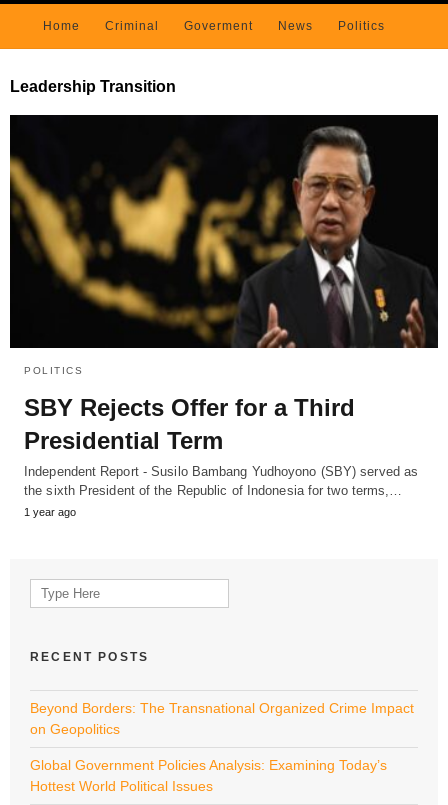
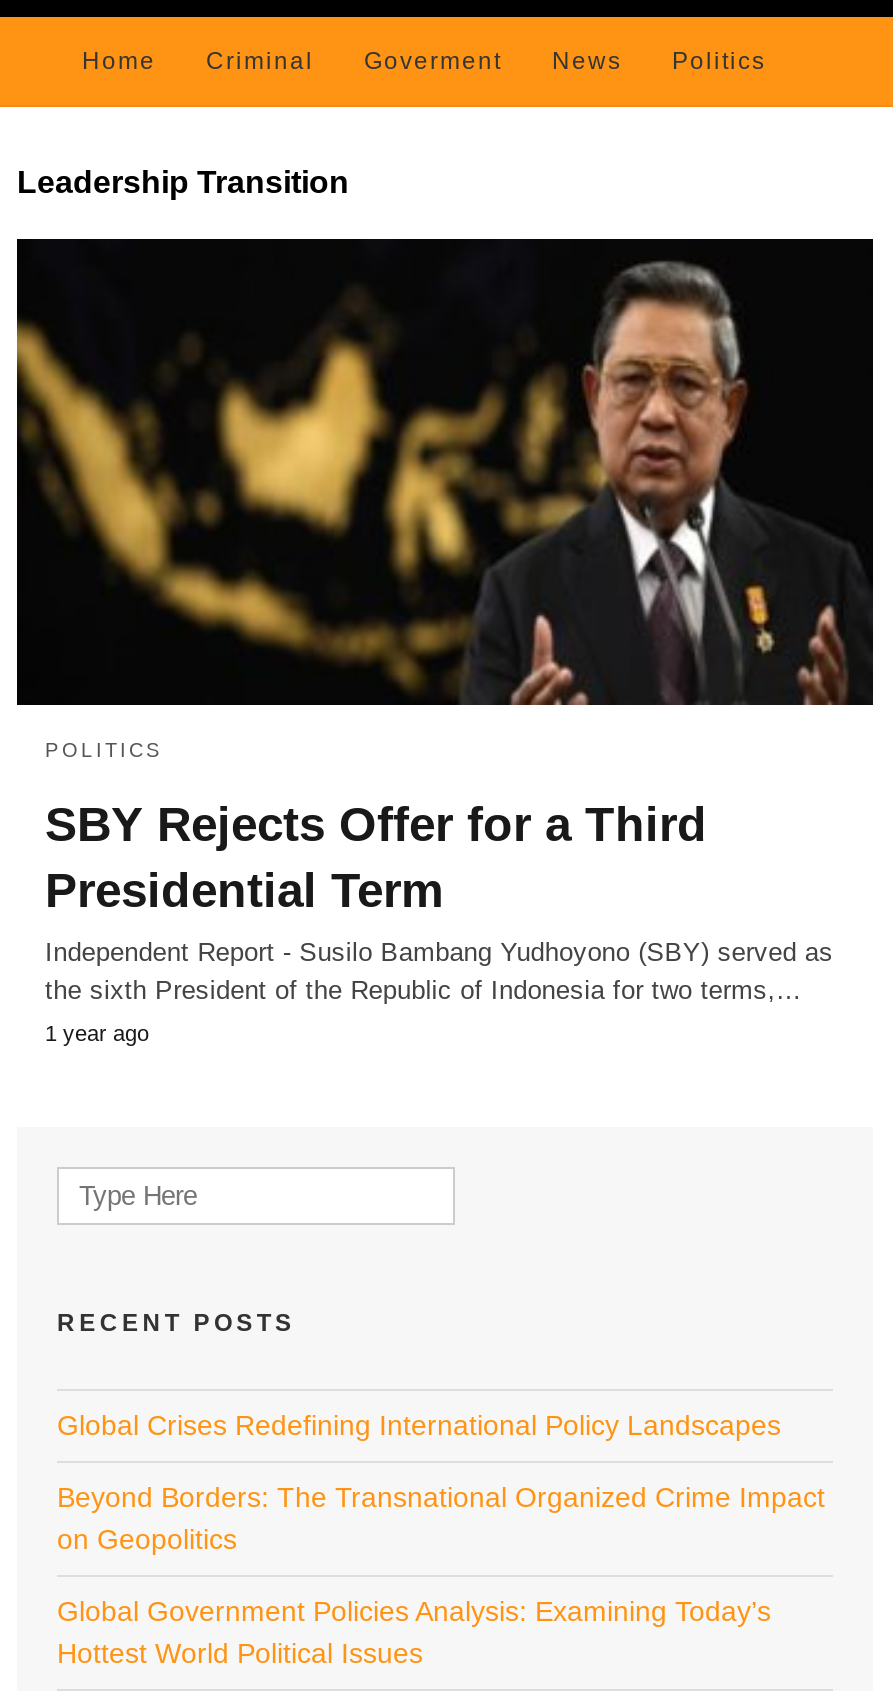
none -> [57,1408,781,1440] Global Crises Redefining International Policy Landscapes

